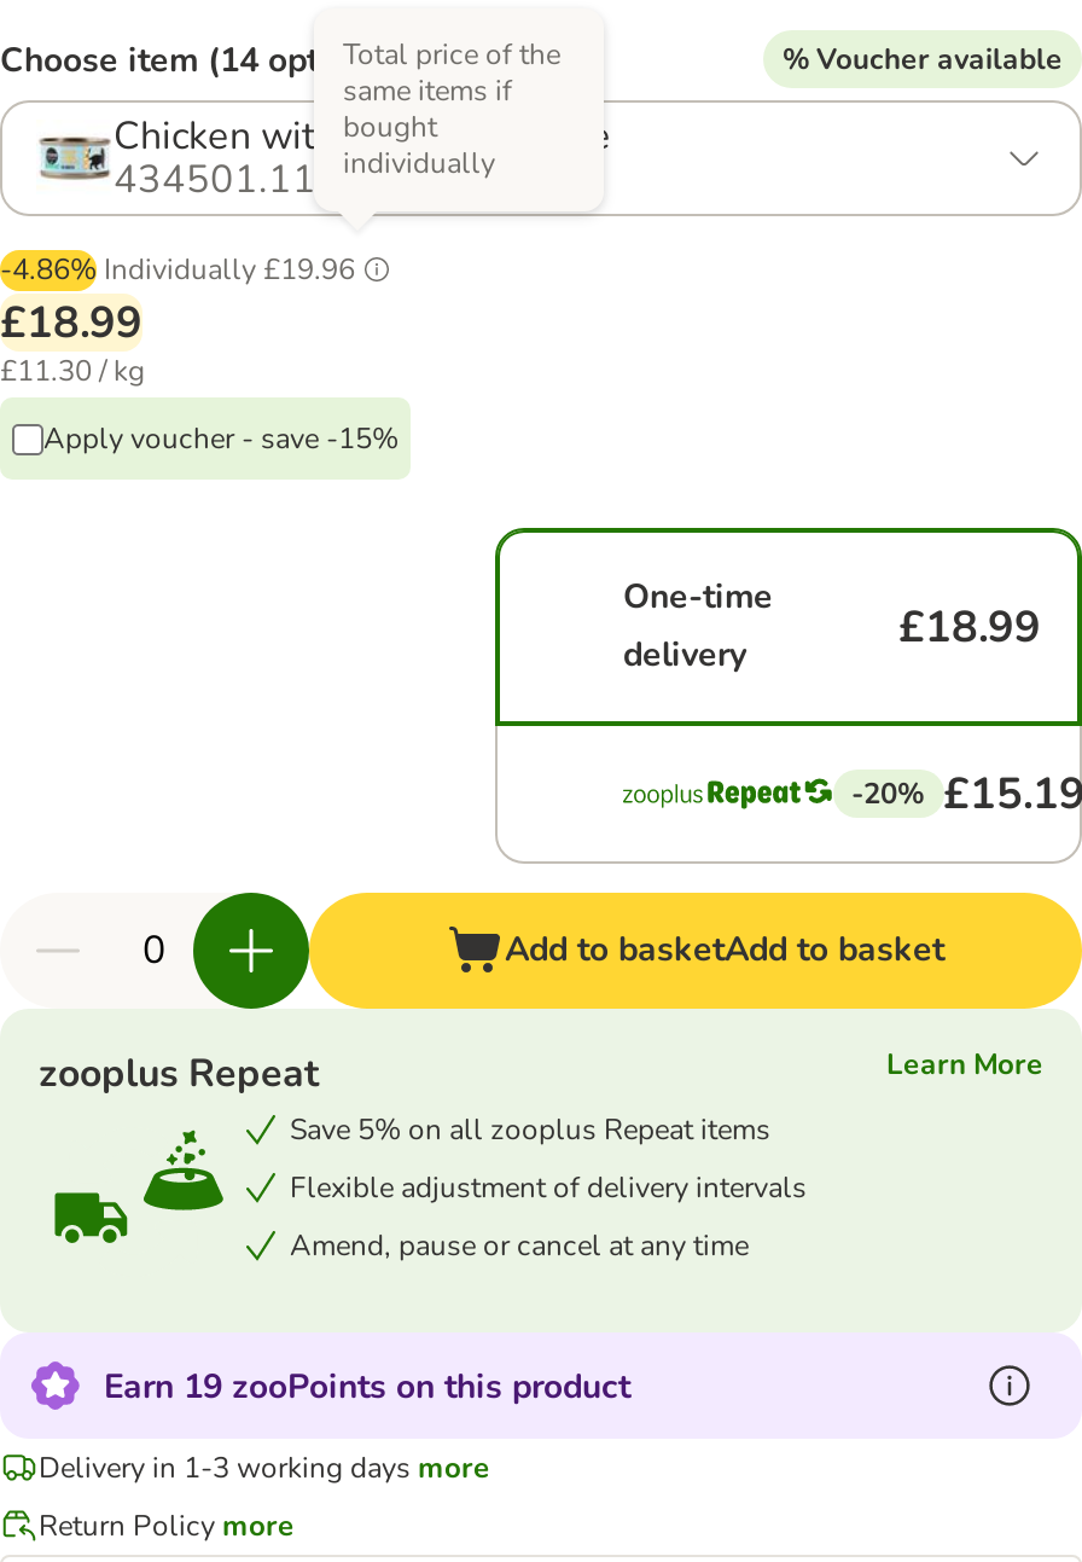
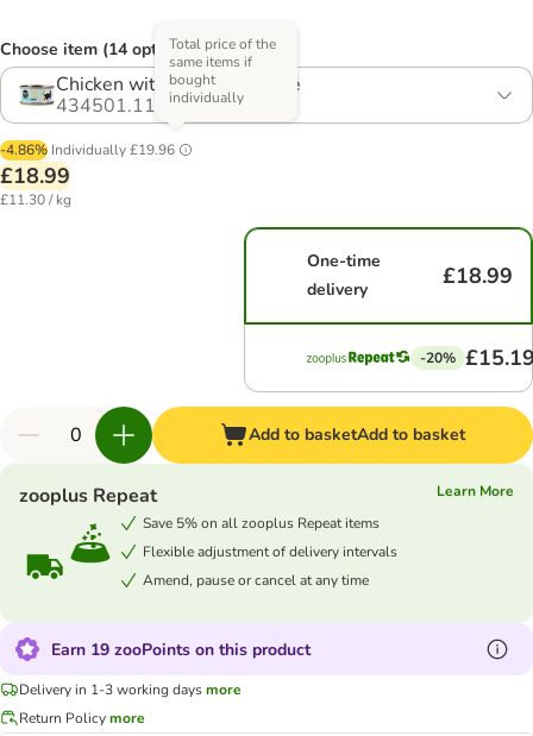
[783,39,1063,77] % Voucher available -> none
[43,418,399,457] Apply voucher - save -15% -> none

